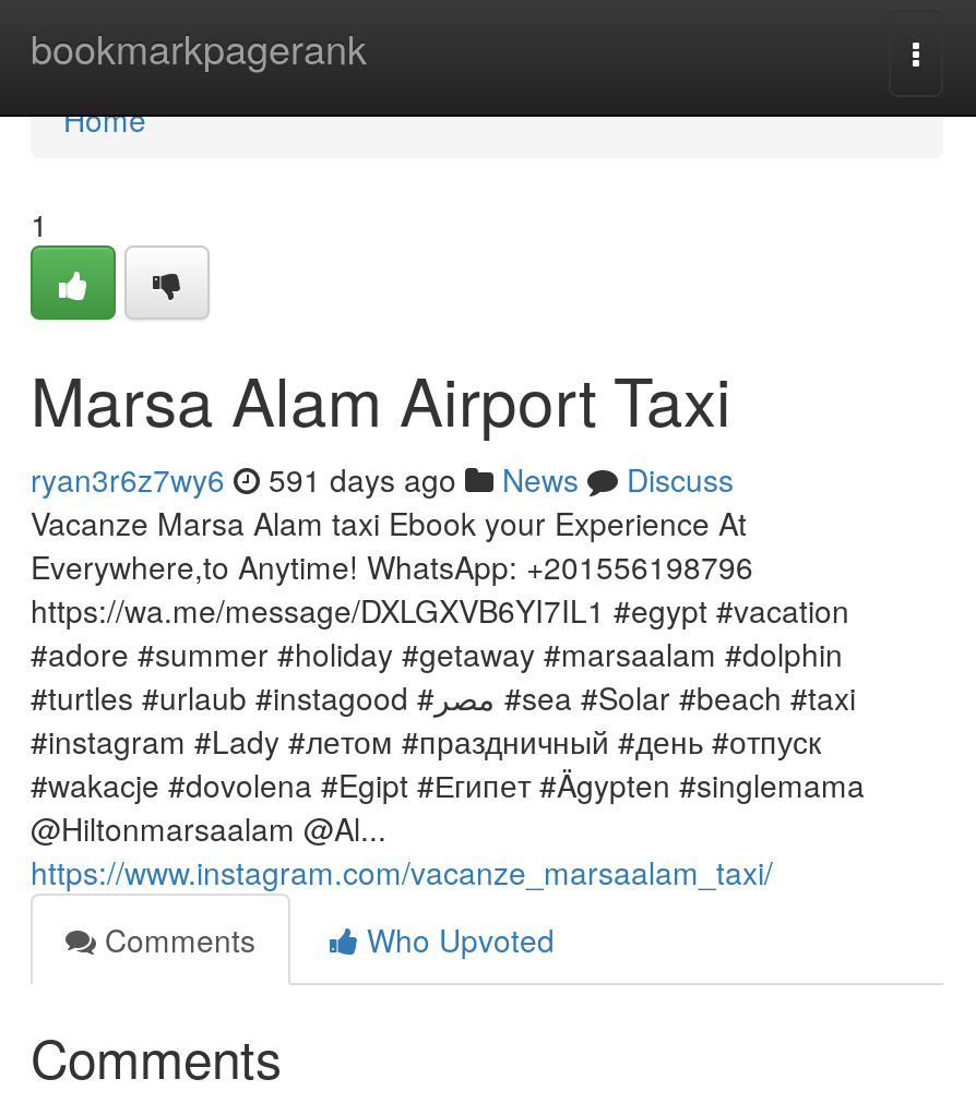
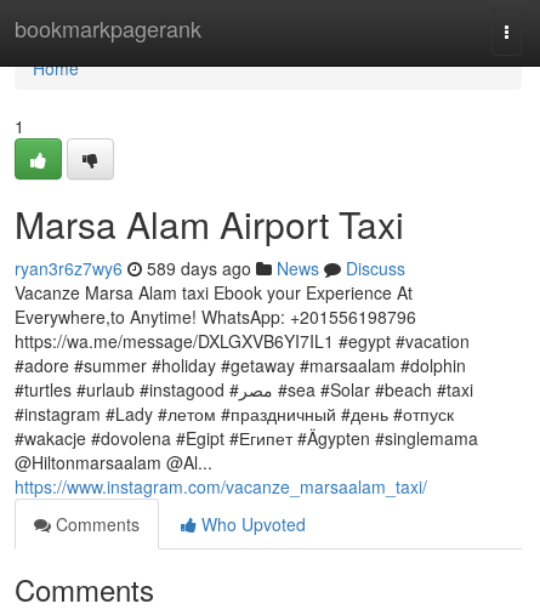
[31,457,734,501] ryan3r6z7wy6 591 days ago News Discuss -> [15,256,405,280] ryan3r6z7wy6 589 days ago News Discuss

